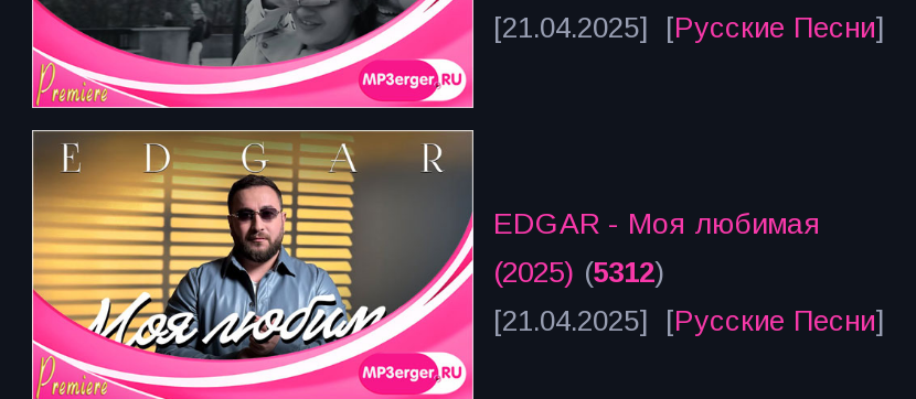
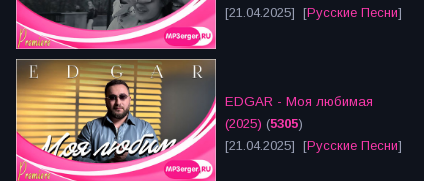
[493,256,665,289] (2025) (5312) -> [225,116,303,131] (2025) (5305)

